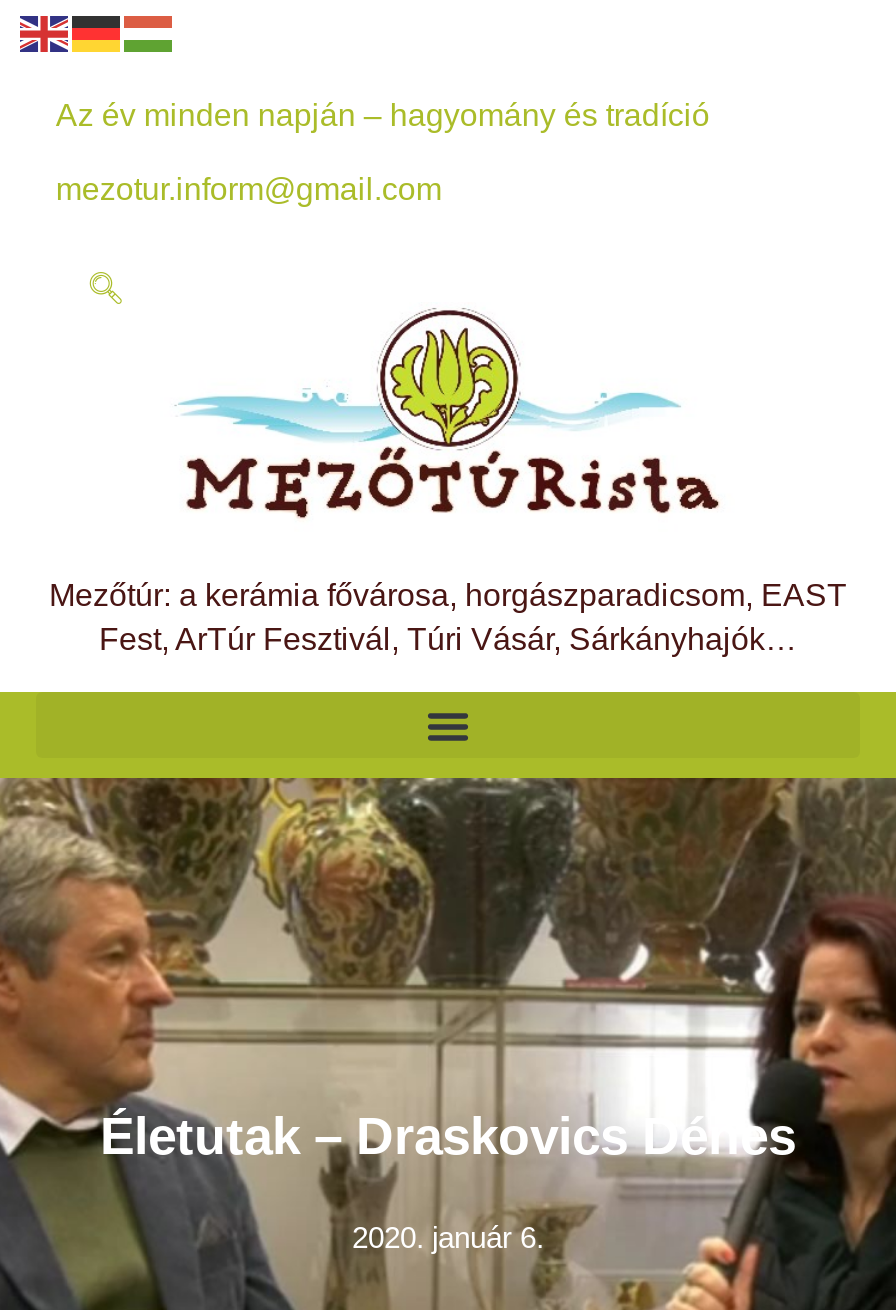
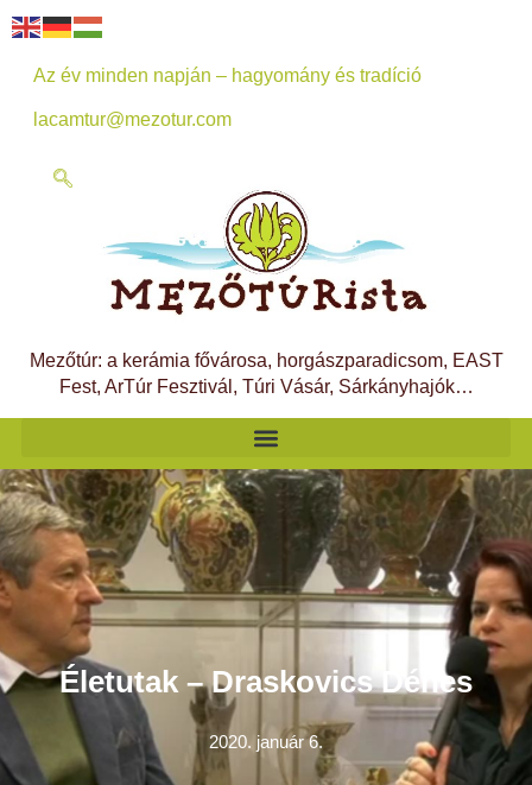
[56,172,442,206] mezotur.inform@gmail.com -> [33,109,231,129] lacamtur@mezotur.com

